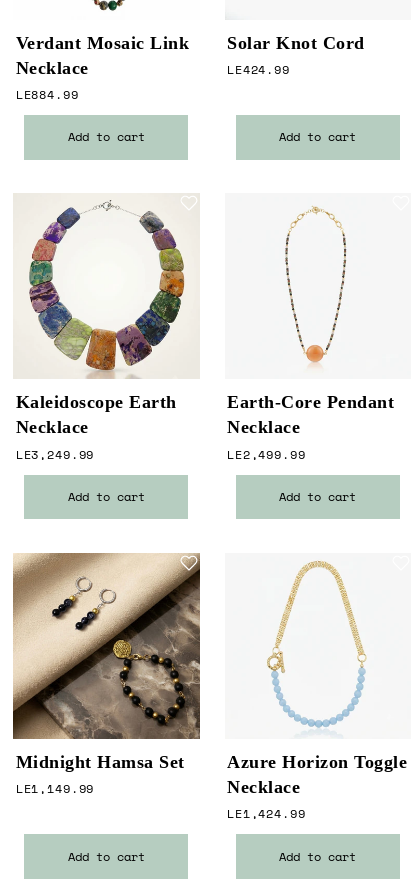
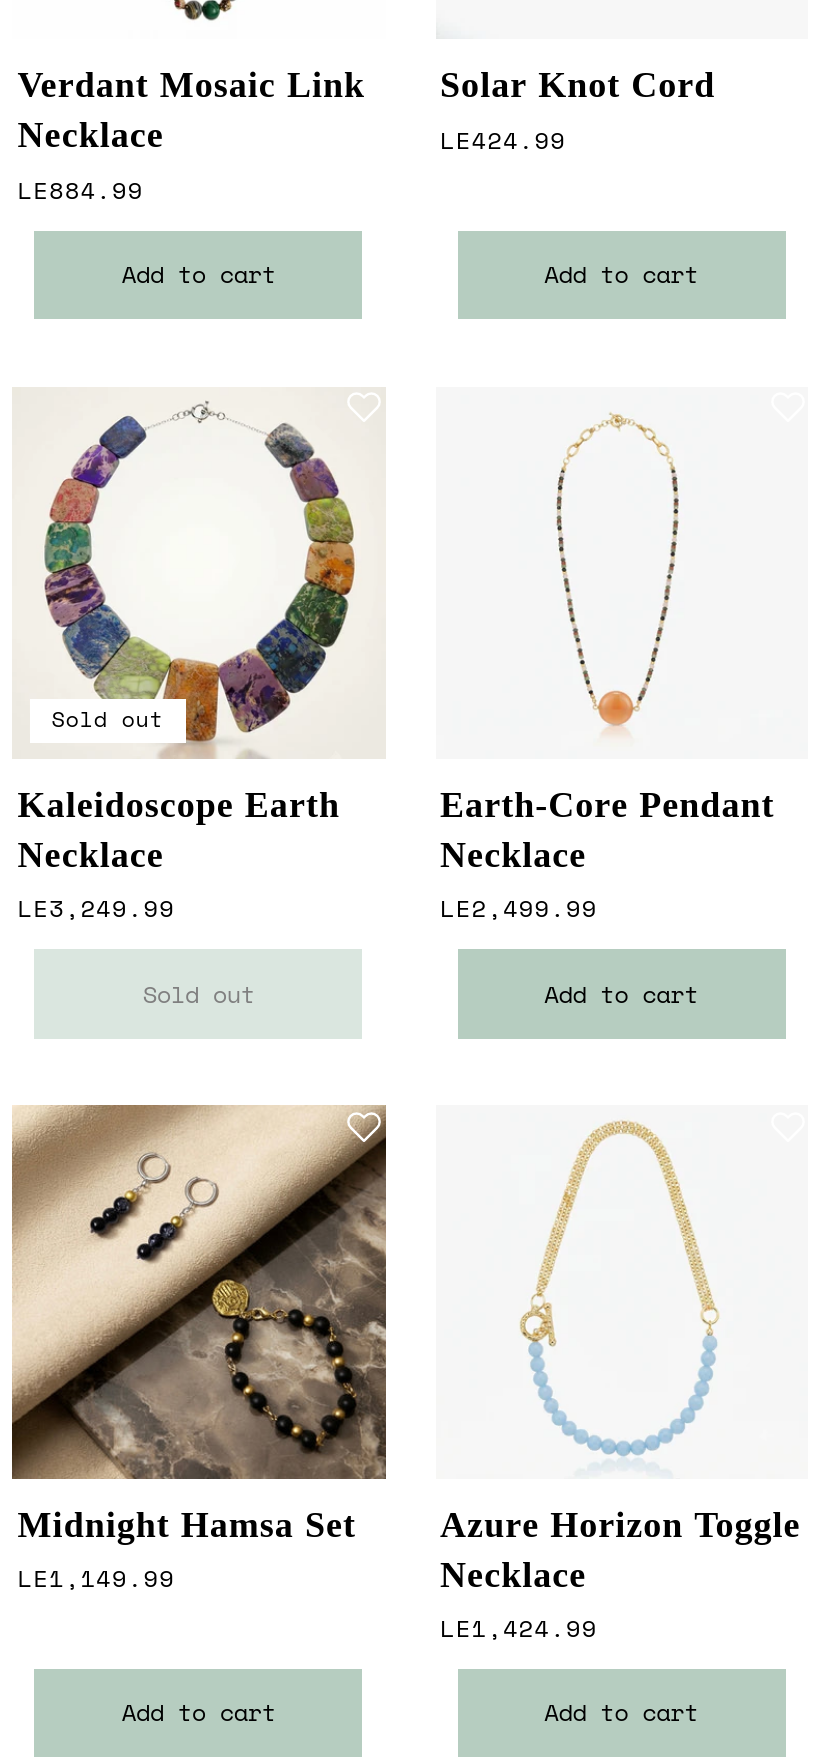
none -> [52,704,164,736] Sold out
[68,488,145,505] Add to cart -> [143,976,255,1010] Sold out

